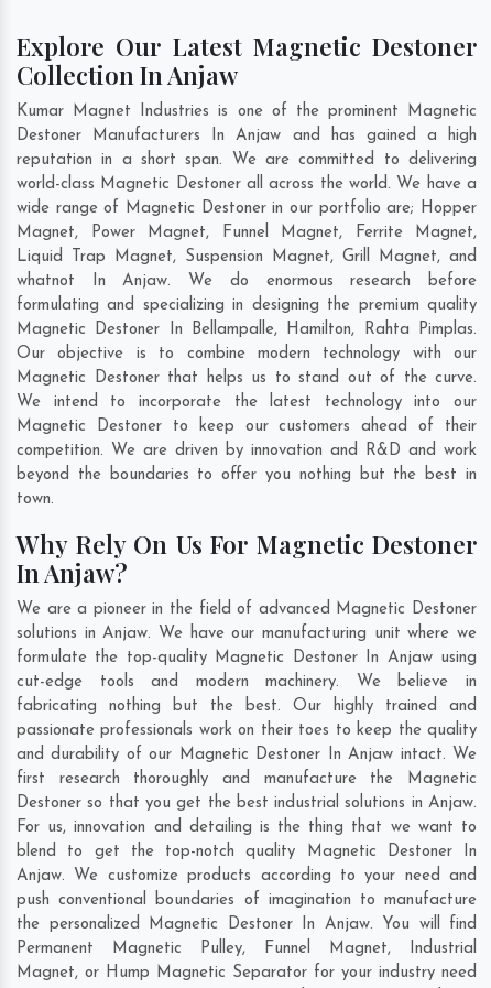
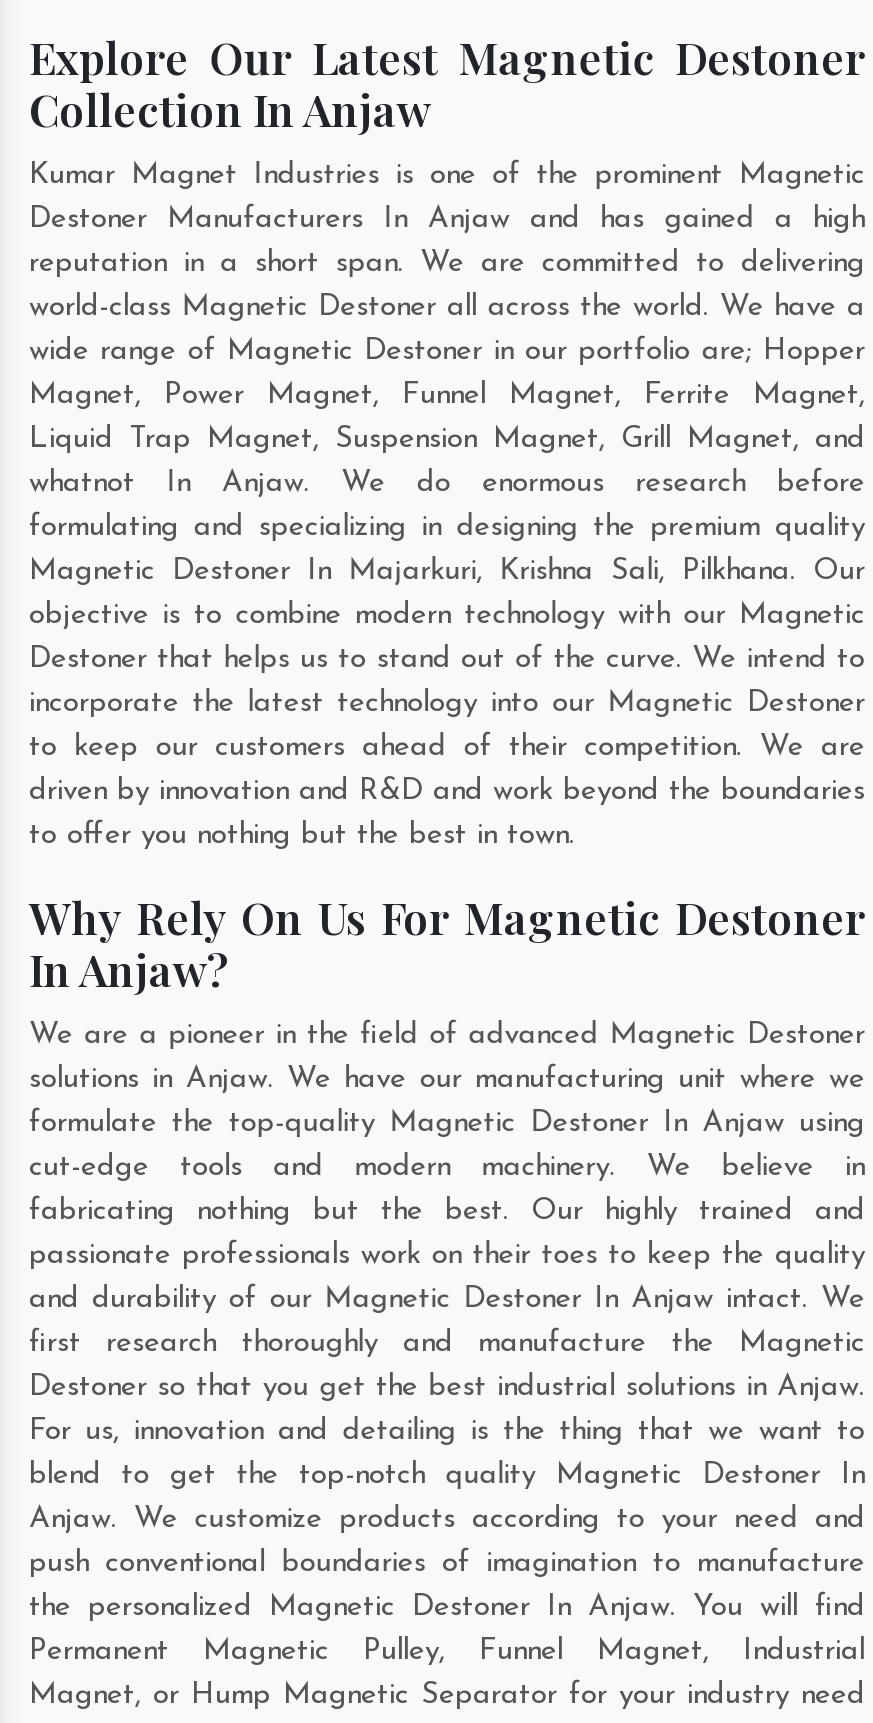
[17,322,477,508] Magnetic Destoner In Bellampalle, Hamilton, Rahta Pimplas. | Our objective is to combine modern technology with our | Magnetic Destoner that helps us to stand out of the curve. | We intend to incorporate the latest technology into our | Magnetic Destoner to keep our customers ahead of their | competition. We are driven by innovation and R&D and work | beyond the boundaries to offer you nothing but the best in | town. -> [29,558,865,852] Magnetic Destoner In Majarkuri, Krishna Sali, Pilkhana. Our | objective is to combine modern technology with our Magnetic | Destoner that helps us to stand out of the curve. We intend to | incorporate the latest technology into our Magnetic Destoner | to keep our customers ahead of their competition. We are | driven by innovation and R&D and work beyond the boundaries | to offer you nothing but the best in town.

